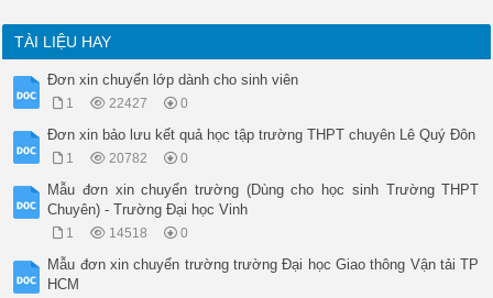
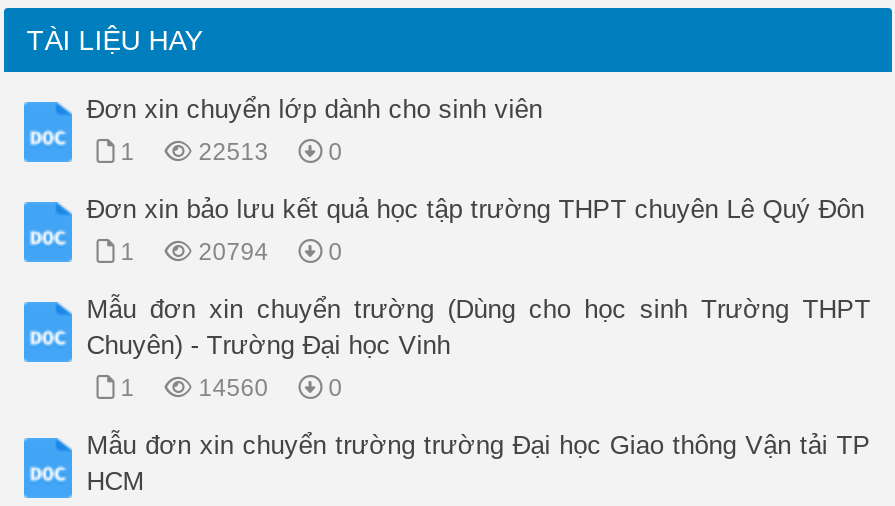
[109,96,148,111] 22427 -> [198,138,268,166] 22513
[109,151,148,166] 20782 -> [198,238,268,266] 20794
[109,226,148,241] 14518 -> [198,374,268,402] 14560

